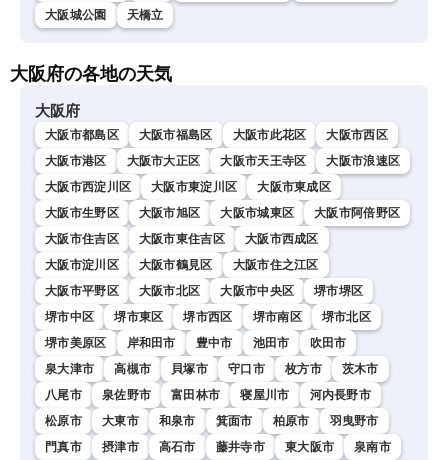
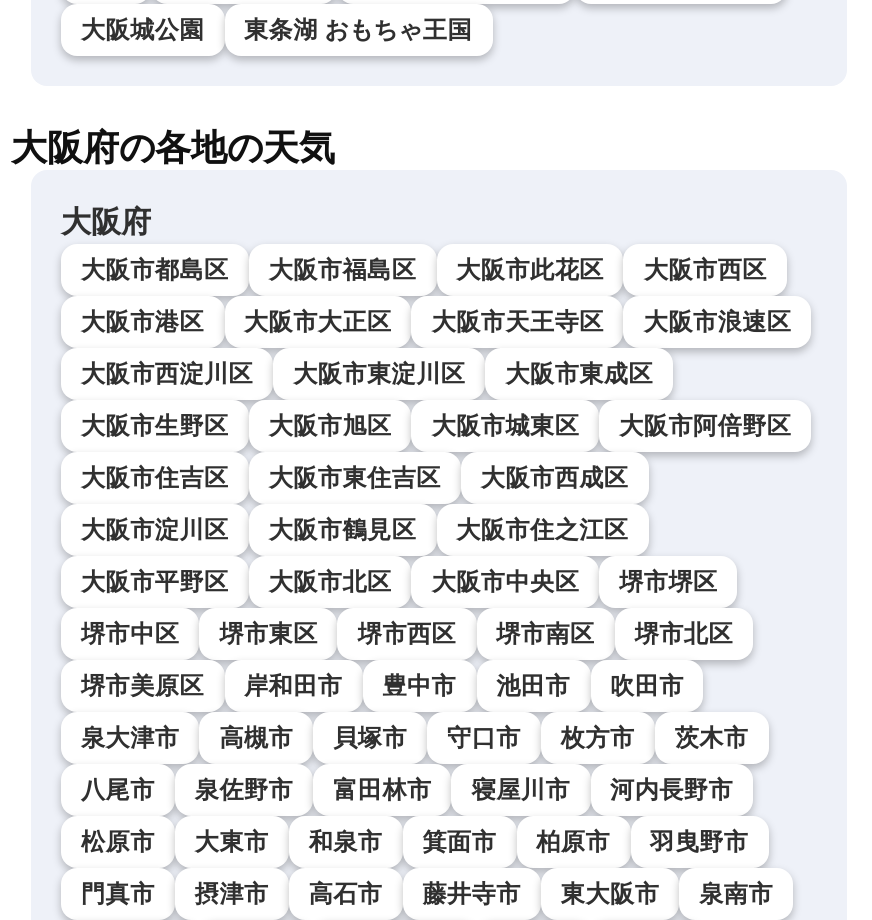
[126,7,163,21] 天橋立 -> [244,15,472,43] 東条湖 おもちゃ王国

